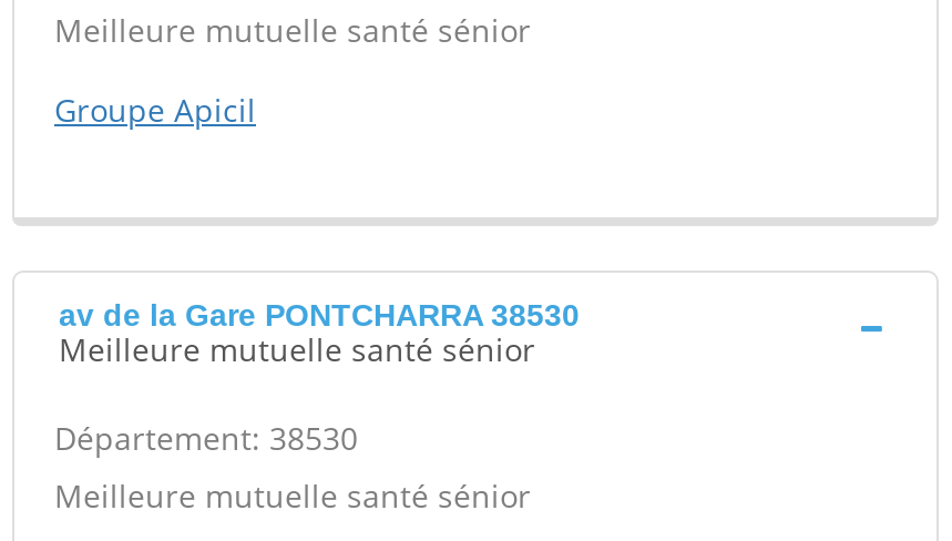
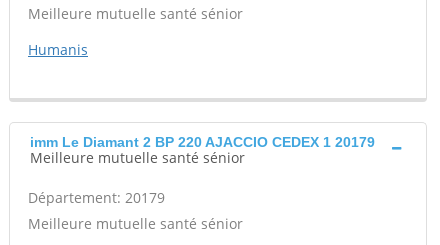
[54,89,256,131] Groupe Apicil -> [28,40,88,59] Humanis
[59,297,580,333] av de la Gare PONTCHARRA 38530 -> [30,134,375,150] imm Le Diamant 2 BP 220 AJACCIO CEDEX 1 20179
[54,417,358,459] Département: 38530 -> [28,188,165,207] Département: 20179

